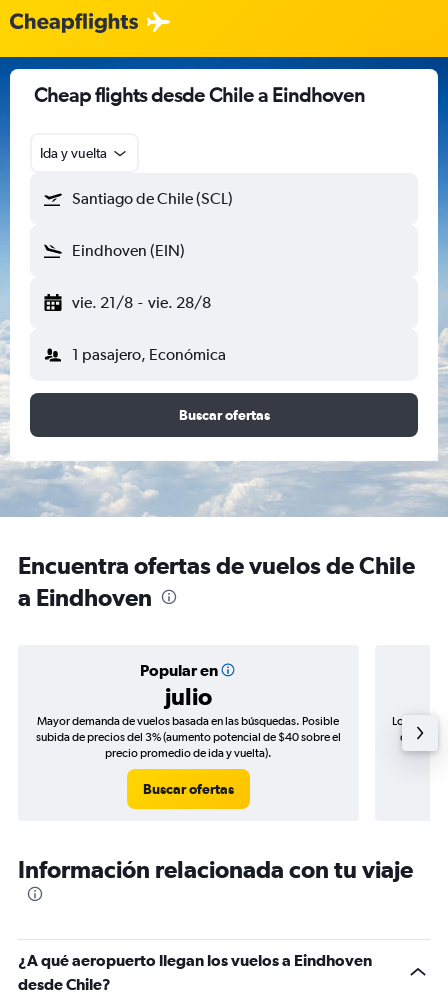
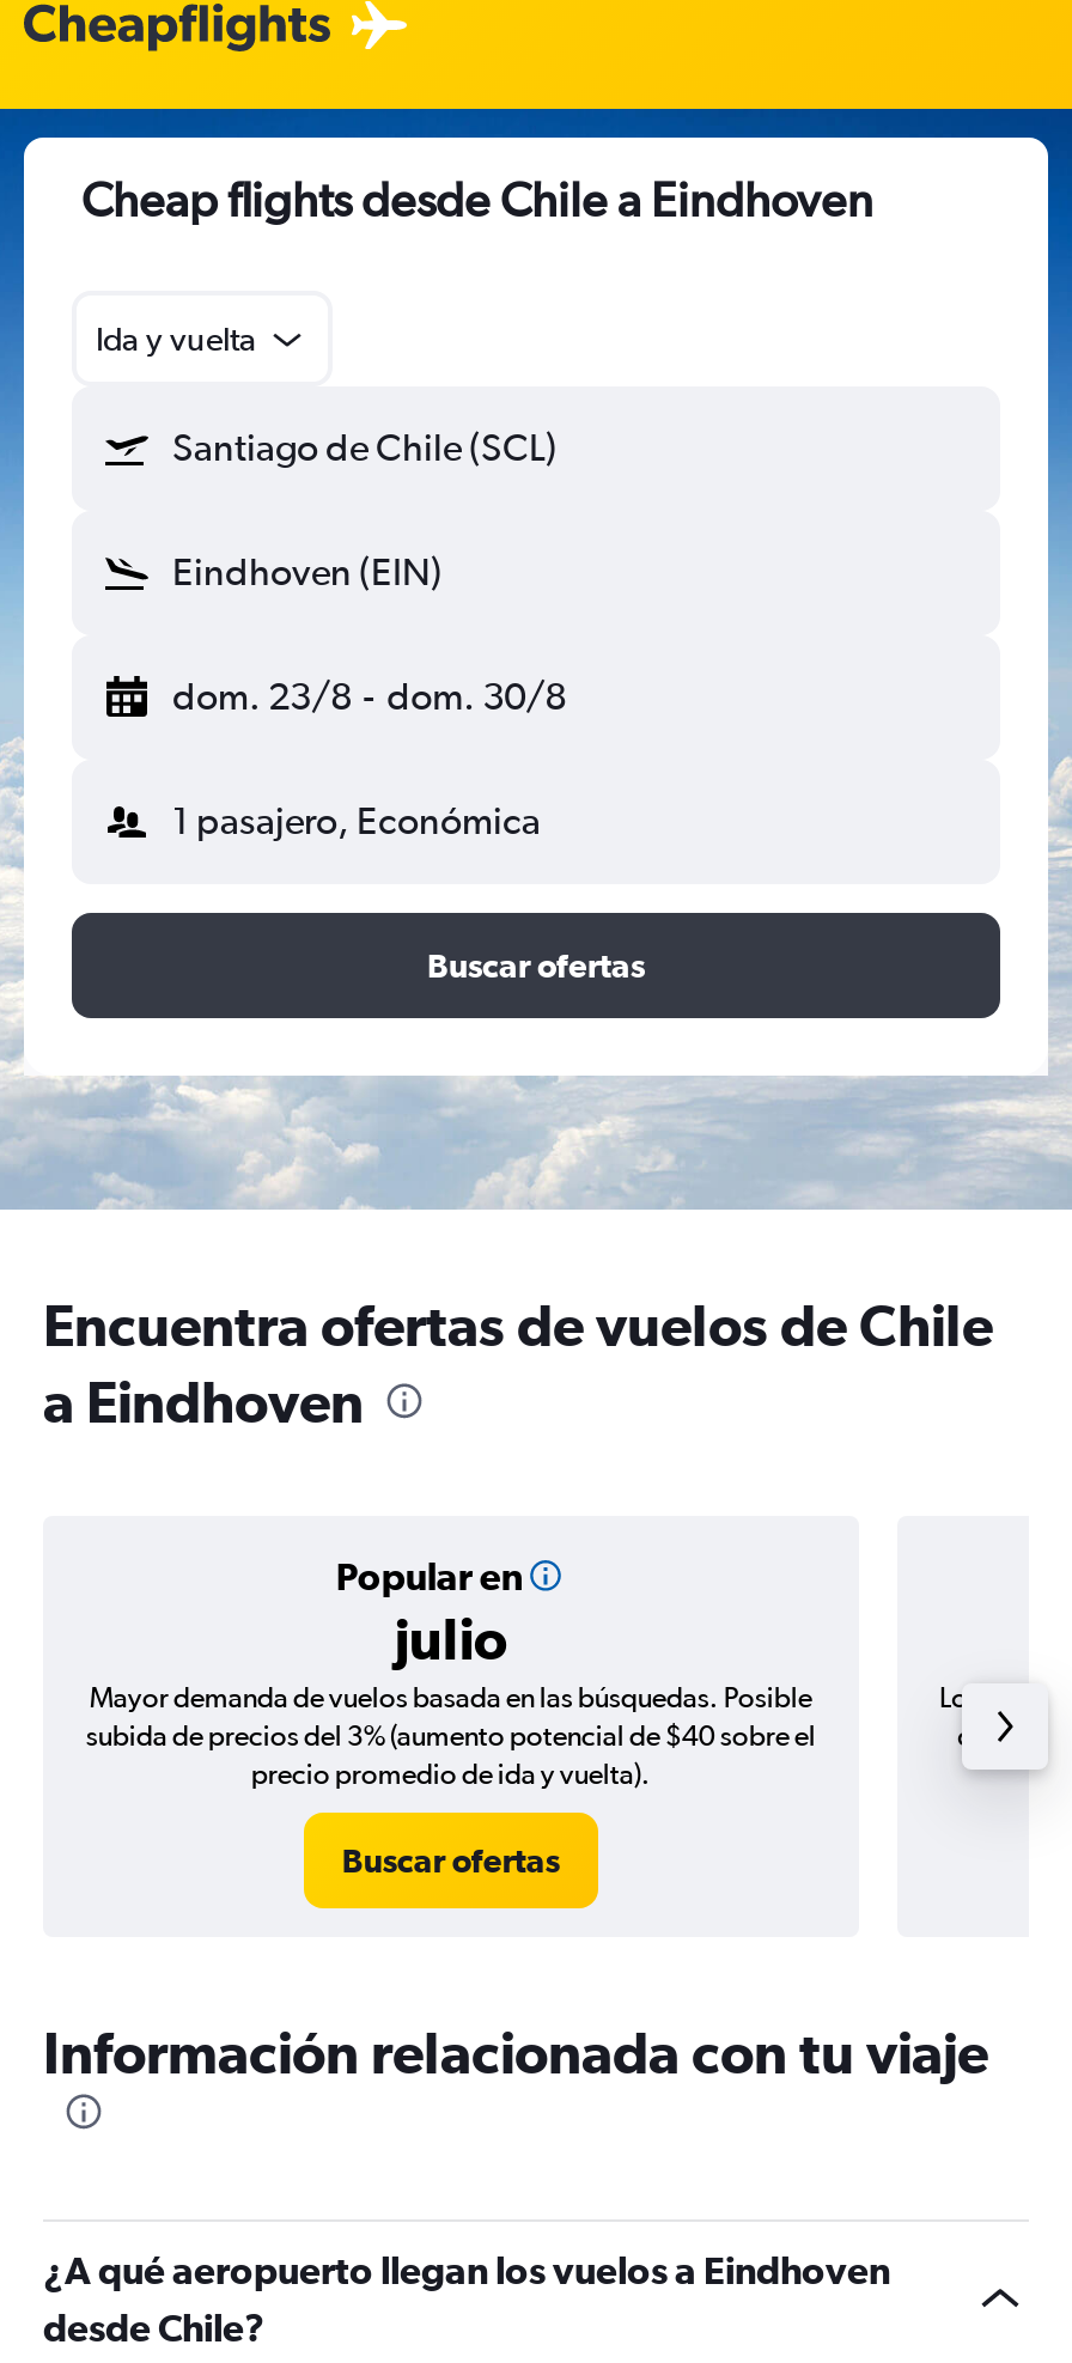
[72,293,211,312] vie. 21/8 - vie. 28/8 -> [172,674,566,719] dom. 23/8 - dom. 30/8

